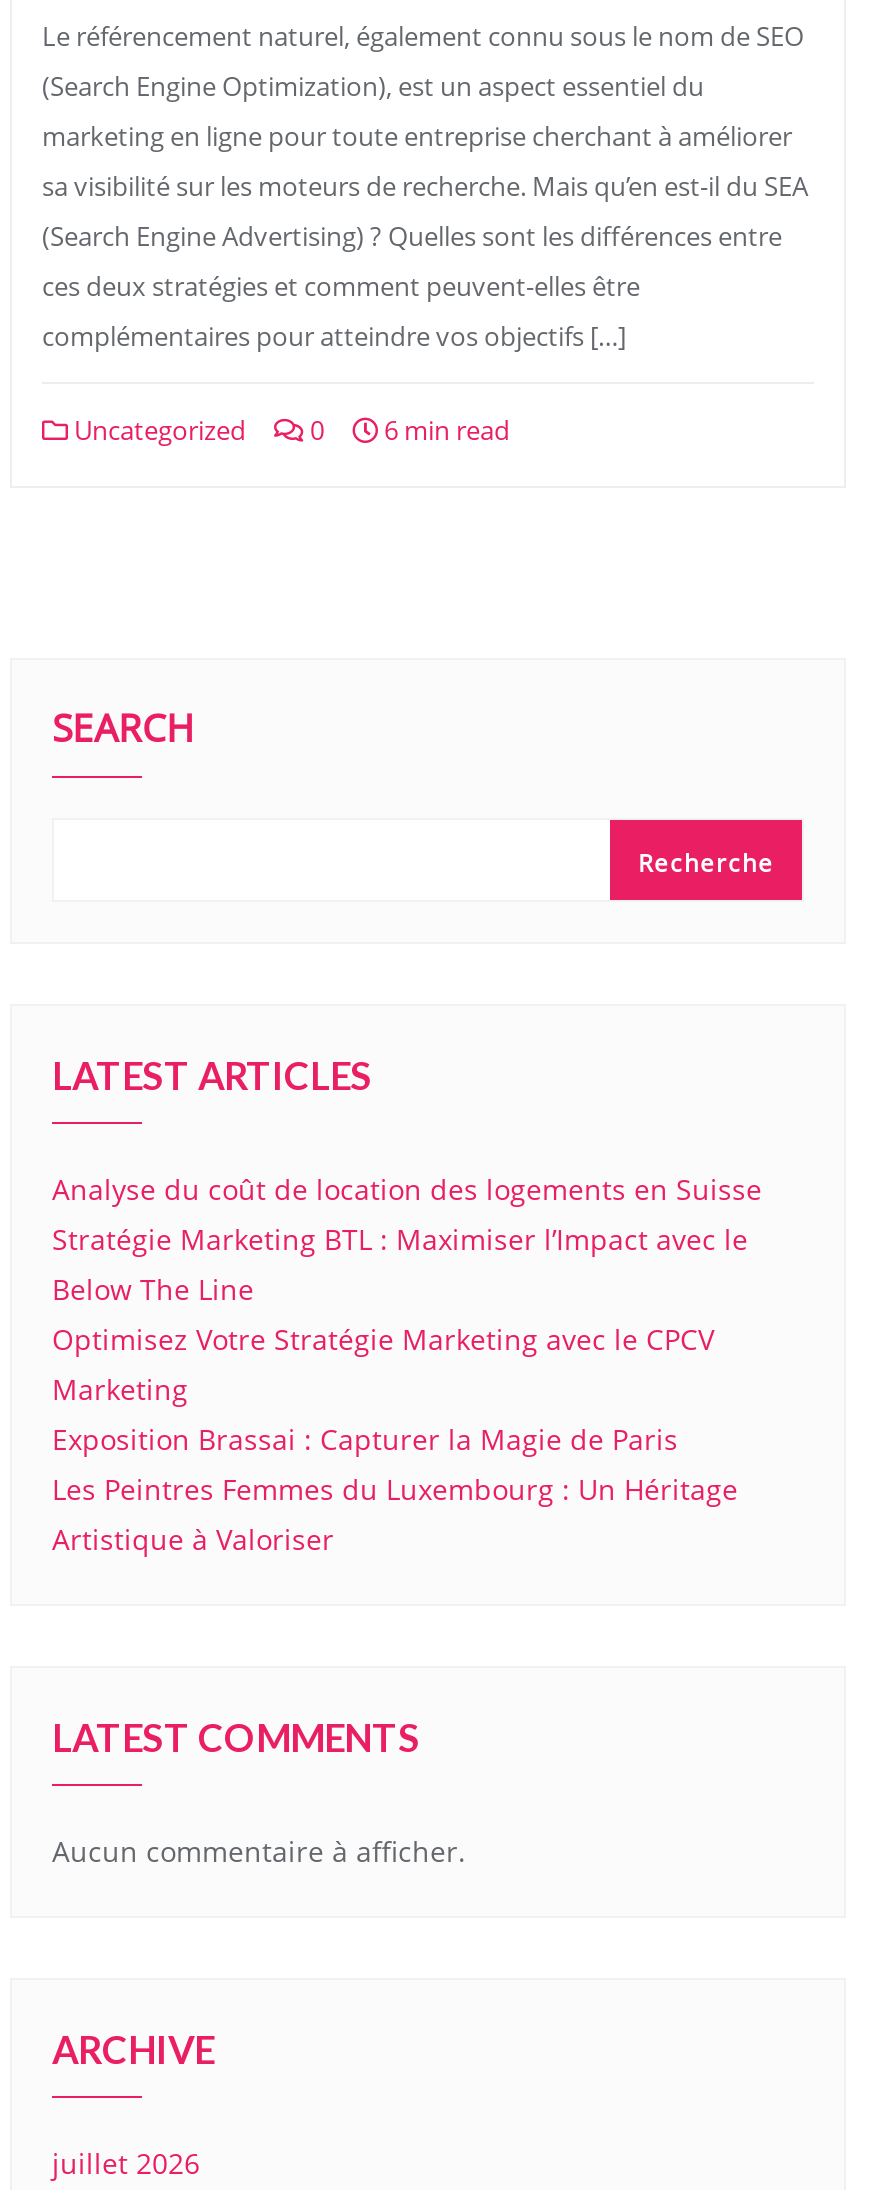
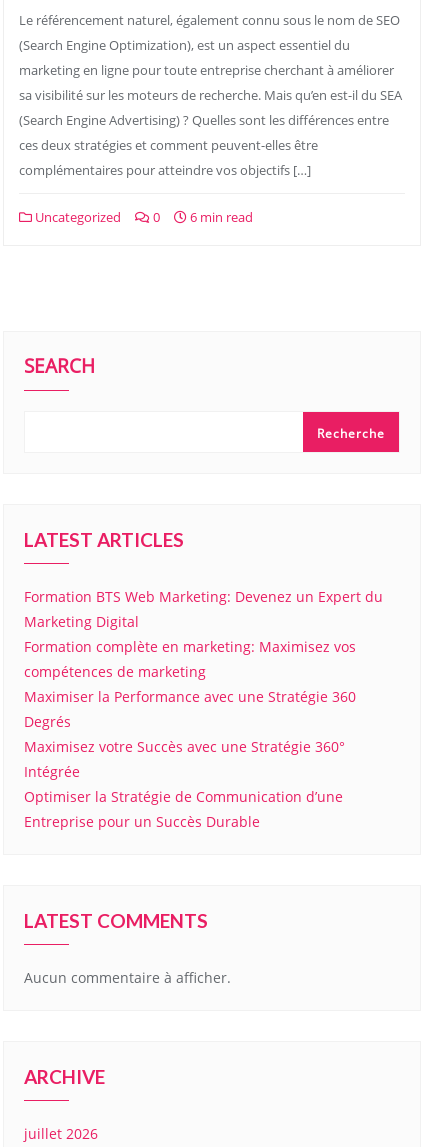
[52,1170,762,1558] Analyse du coût de location des logements en Suisse | Stratégie Marketing BTL : Maximiser l’Impact avec le | Below The Line | Optimisez Votre Stratégie Marketing avec le CPCV | Marketing | Exposition Brassai : Capturer la Magie de Paris | Les Peintres Femmes du Luxembourg : Un Héritage | Artistique à Valoriser -> [24,587,383,831] Formation BTS Web Marketing: Devenez un Expert du | Marketing Digital | Formation complète en marketing: Maximisez vos | compétences de marketing | Maximiser la Performance avec une Stratégie 360 | Degrés | Maximisez votre Succès avec une Stratégie 360° | Intégrée | Optimiser la Stratégie de Communication d’une | Entreprise pour un Succès Durable

